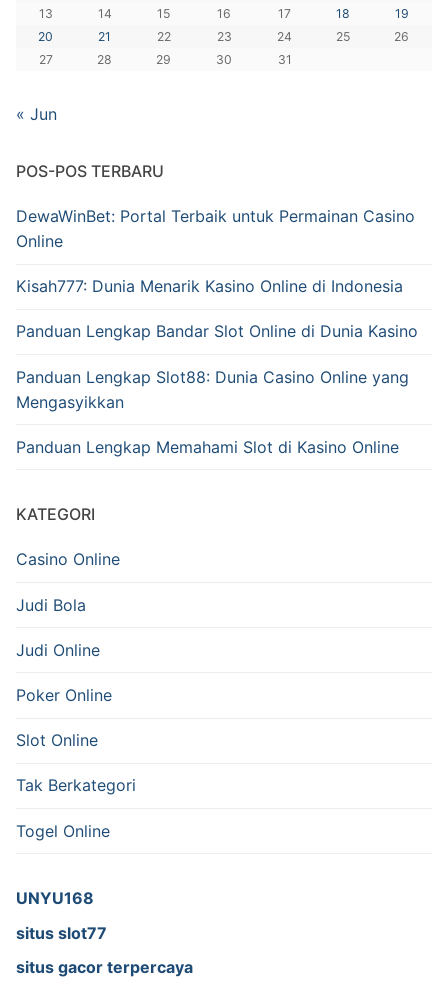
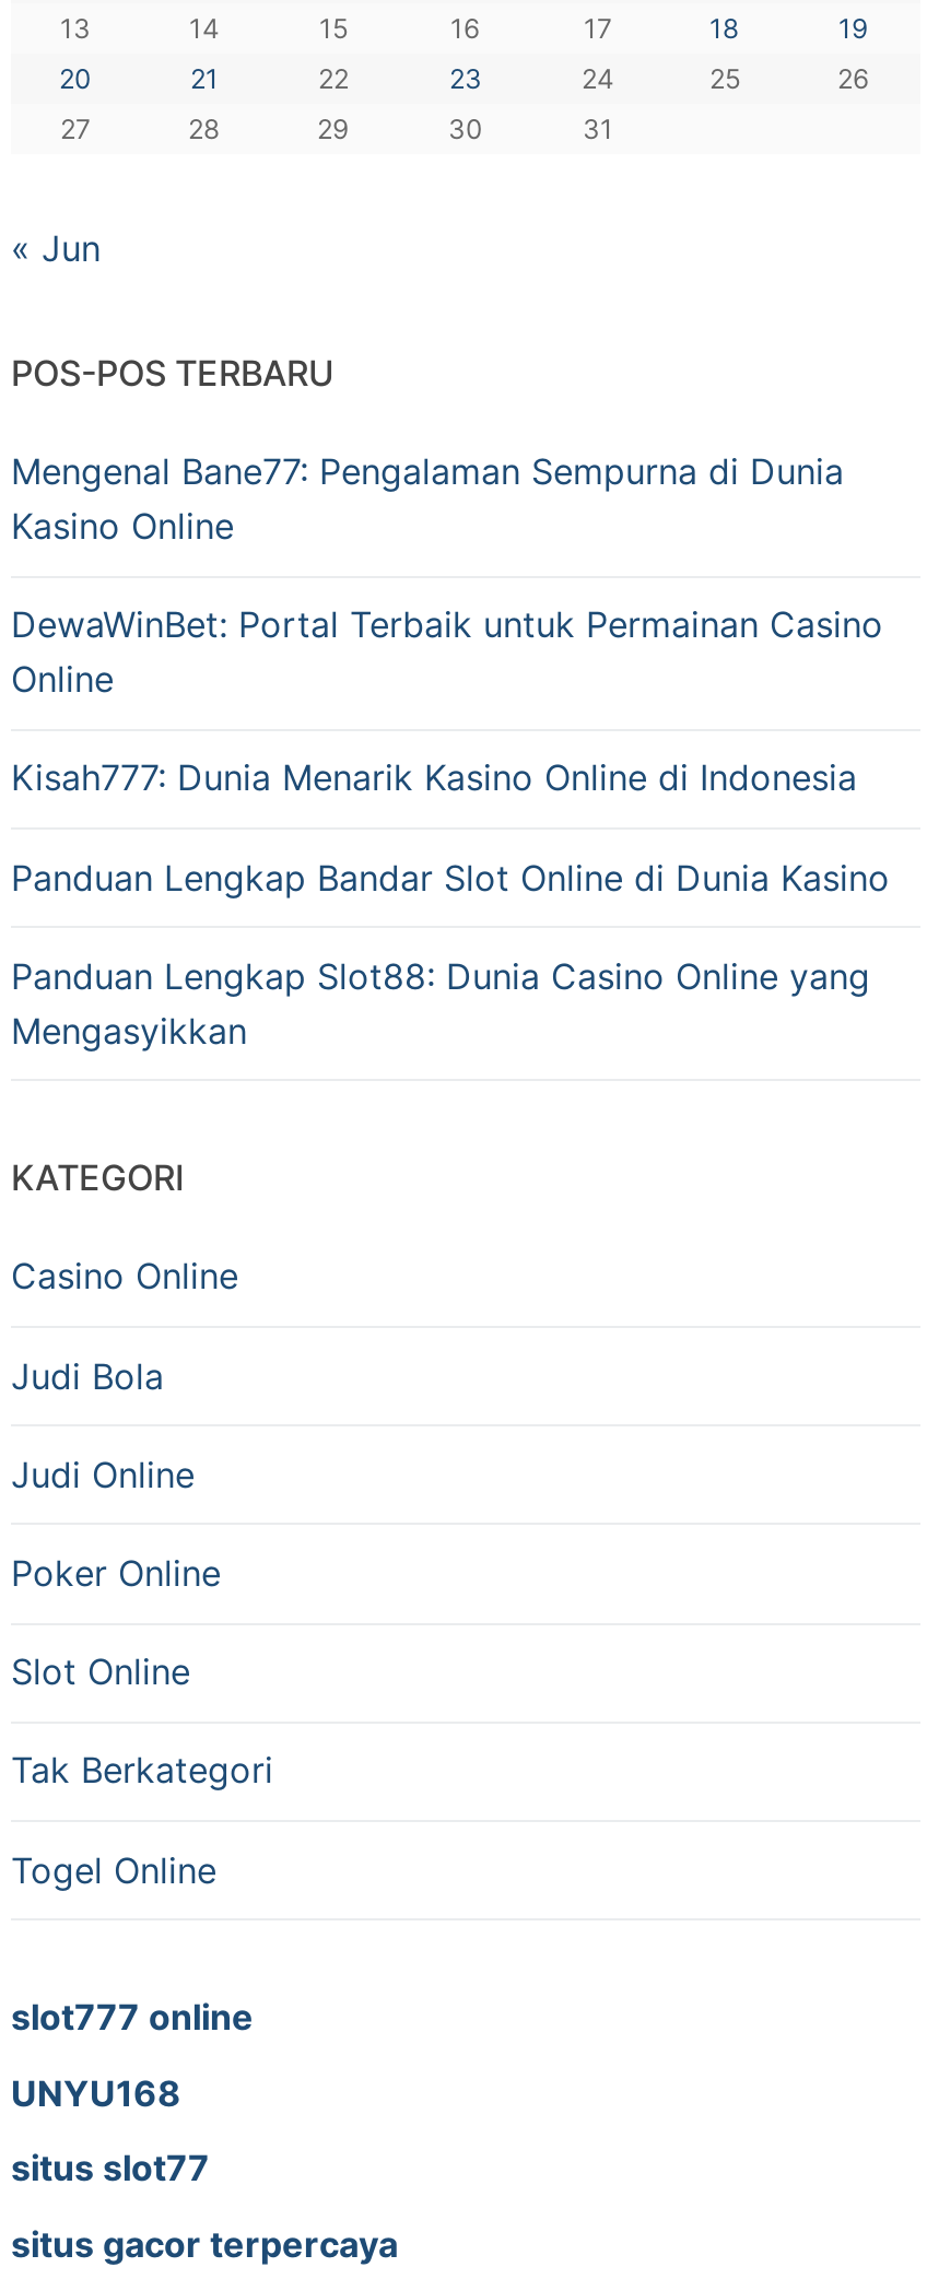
none -> [11,449,844,548] Mengenal Bane77: Pengalaman Sempurna di Dunia | Kasino Online
[16,437,399,457] Panduan Lengkap Memahami Slot di Kasino Online -> none
none -> [11,1995,254,2039] slot777 online

